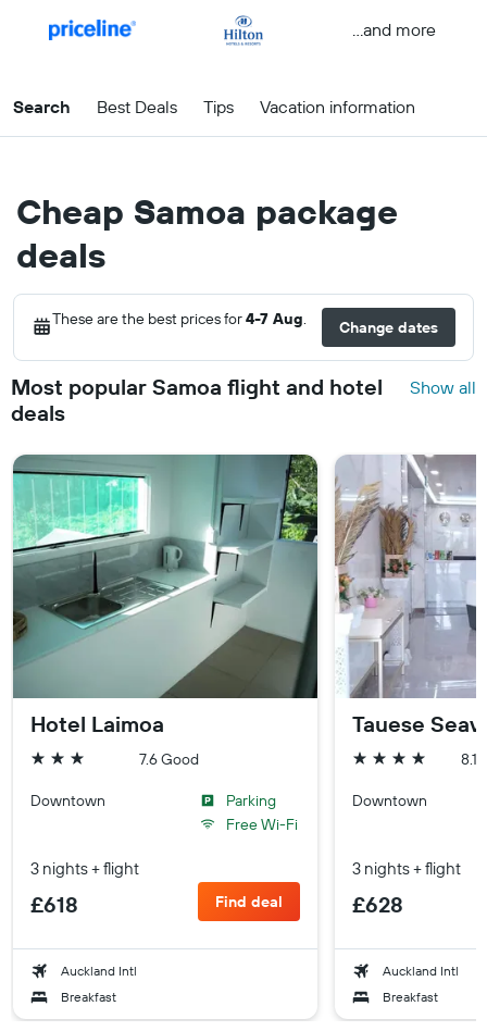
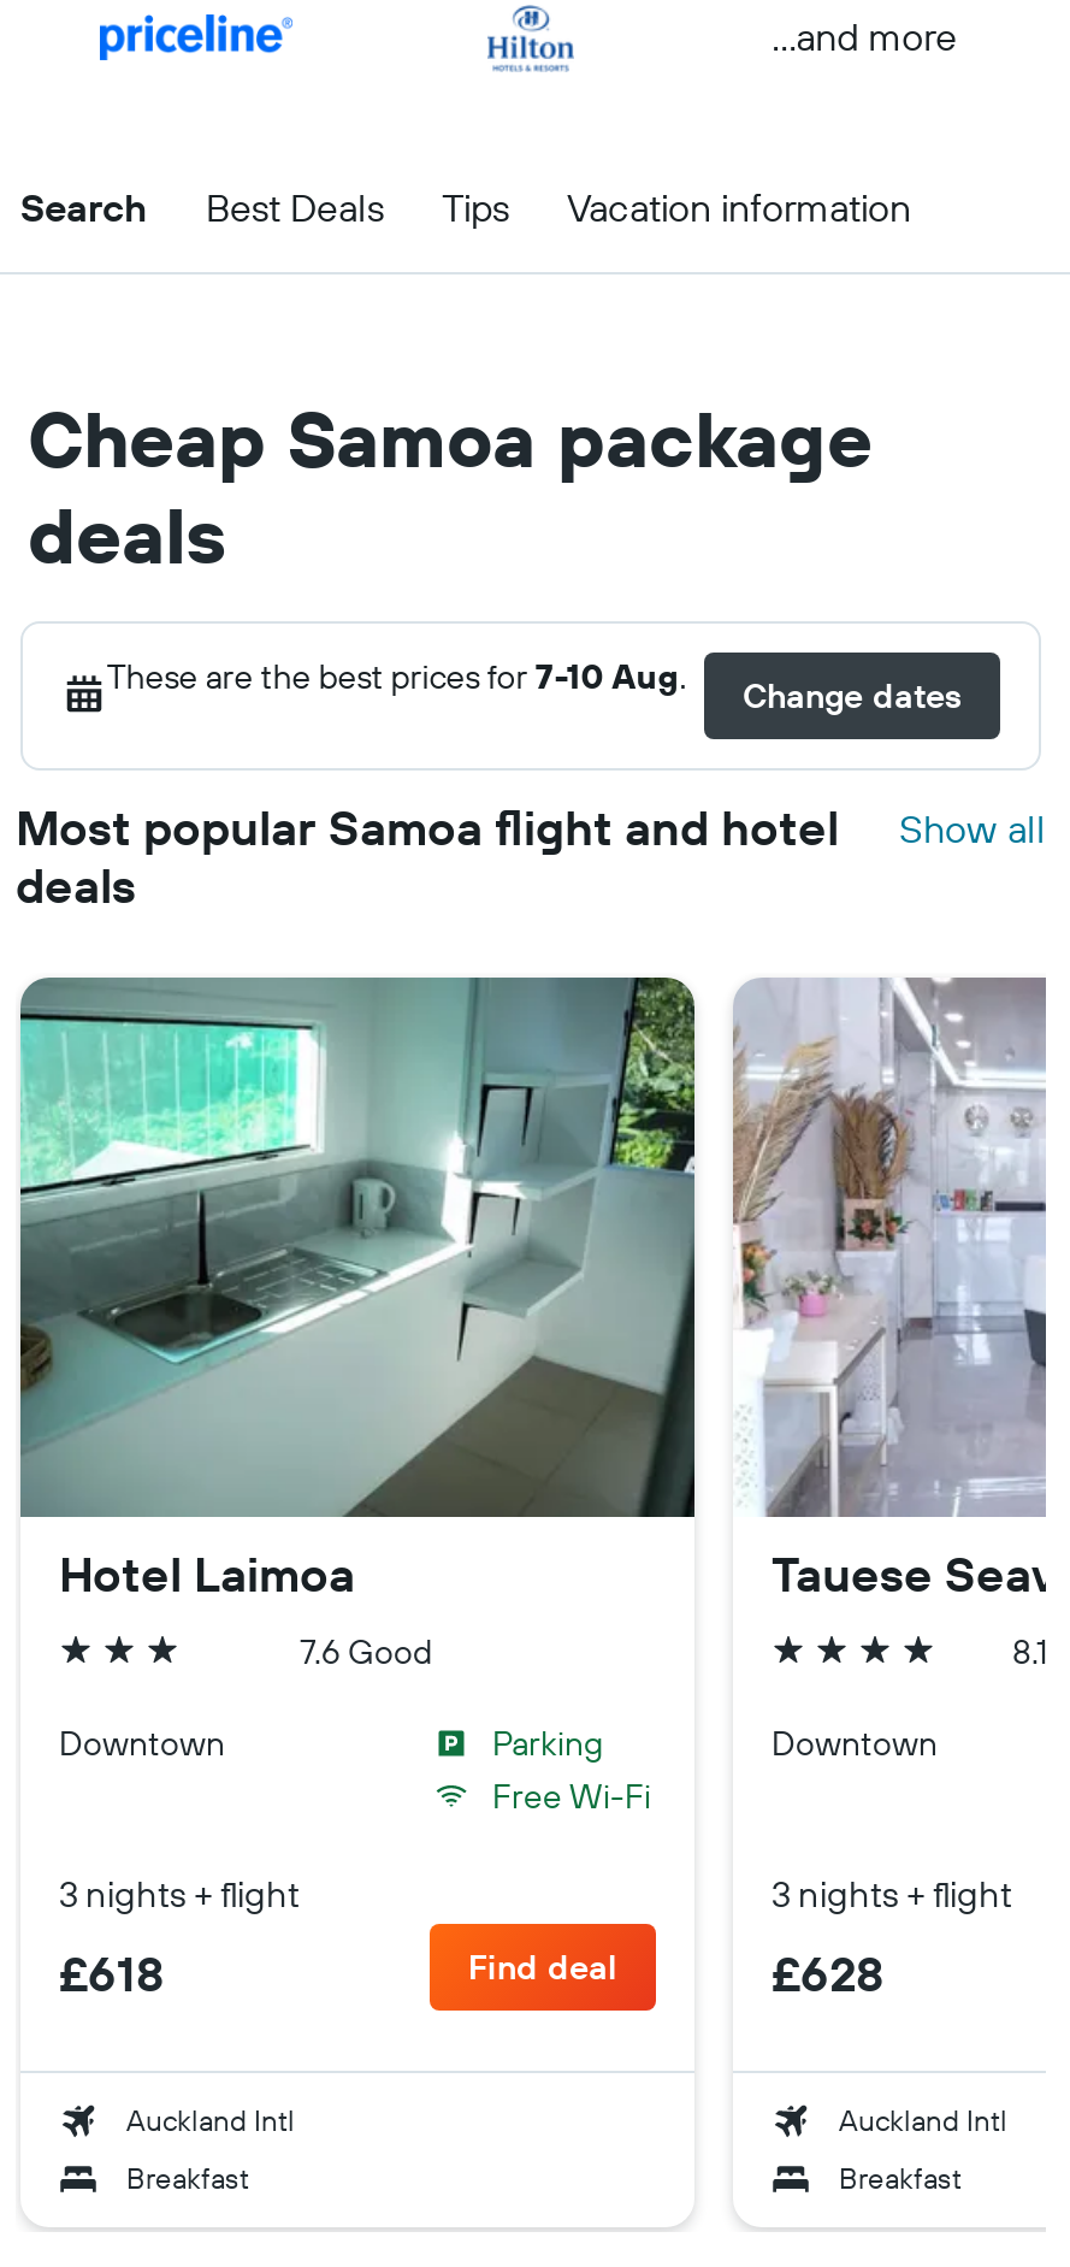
[52,309,306,328] These are the best prices for 4-7 Aug. -> [107,654,687,698] These are the best prices for 7-10 Aug.

